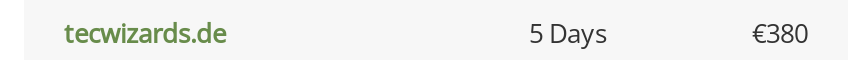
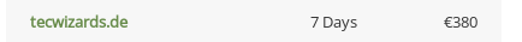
[529,15,607,51] 5 Days -> [310,11,357,32] 7 Days

